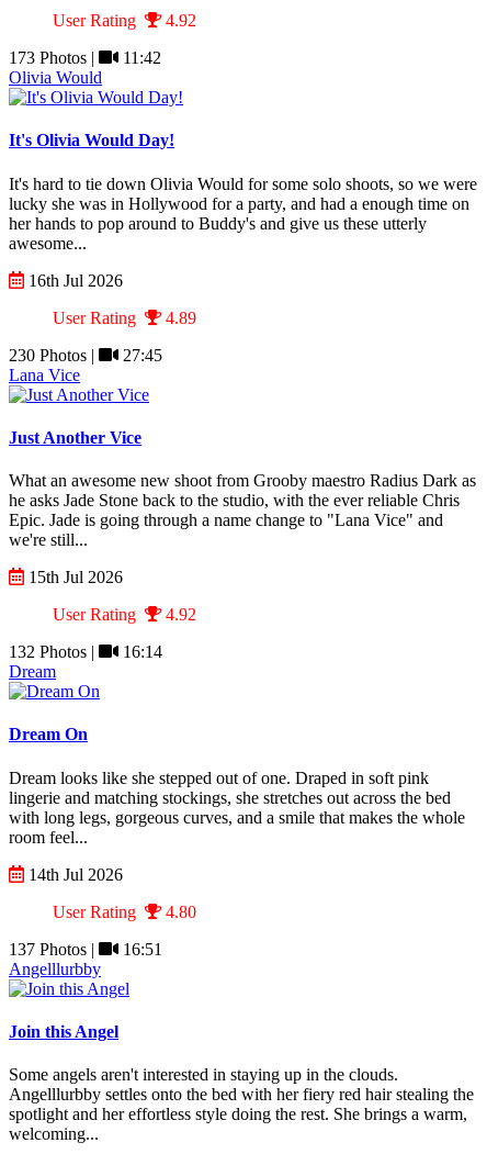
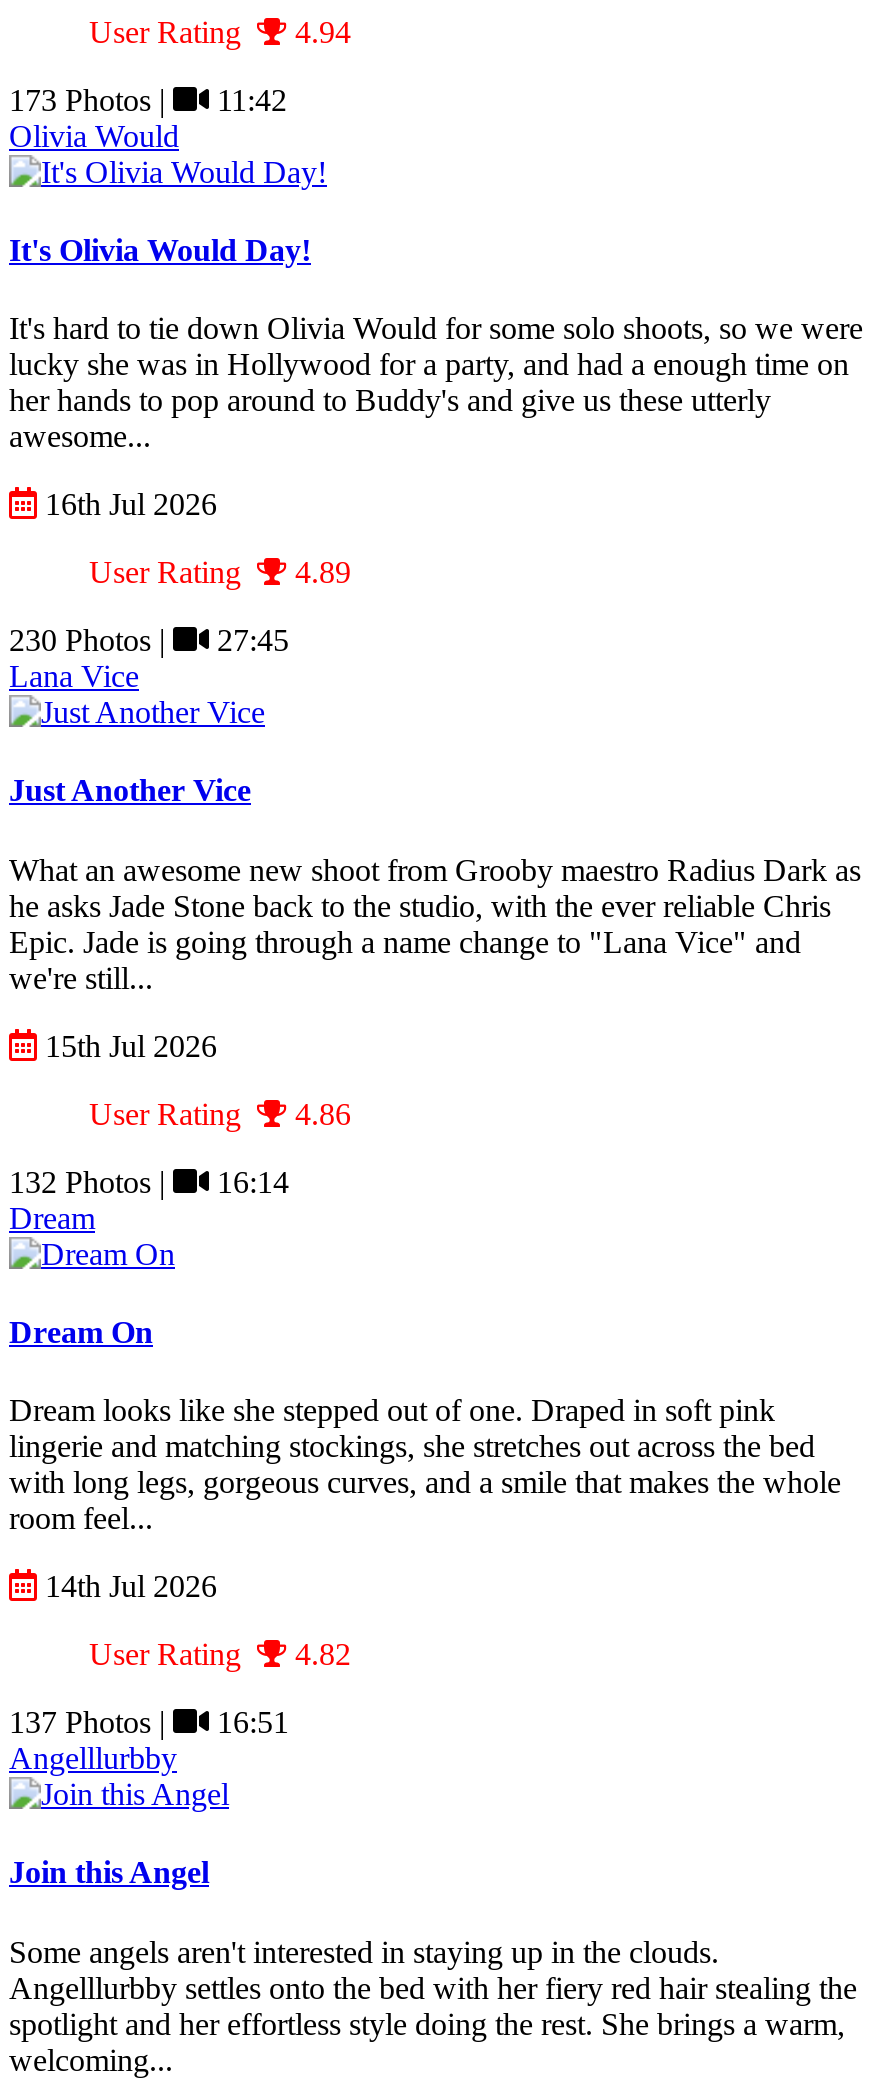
[53,11,196,30] User Rating 4.92 -> [89,14,351,48] User Rating 4.94
[53,605,196,624] User Rating 4.92 -> [89,1096,351,1130] User Rating 4.86
[53,902,196,921] User Rating 4.80 -> [89,1637,351,1671] User Rating 4.82

